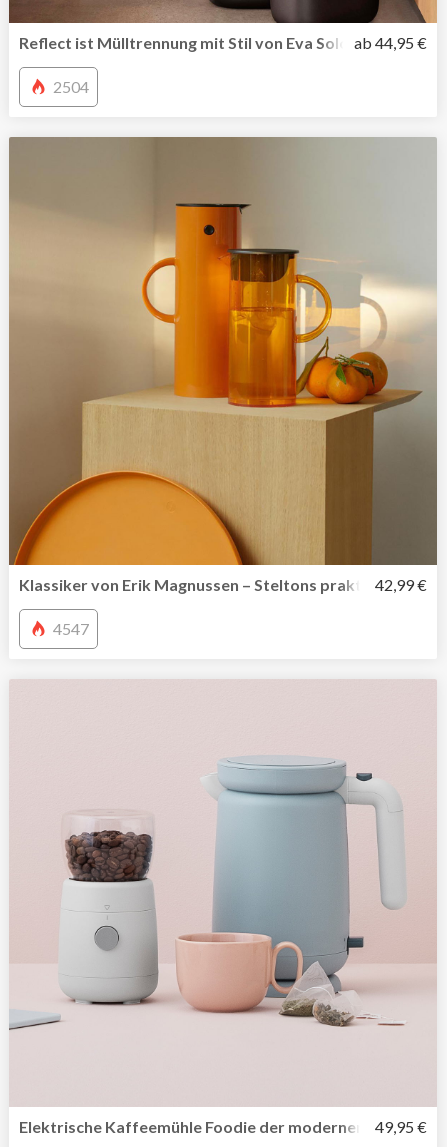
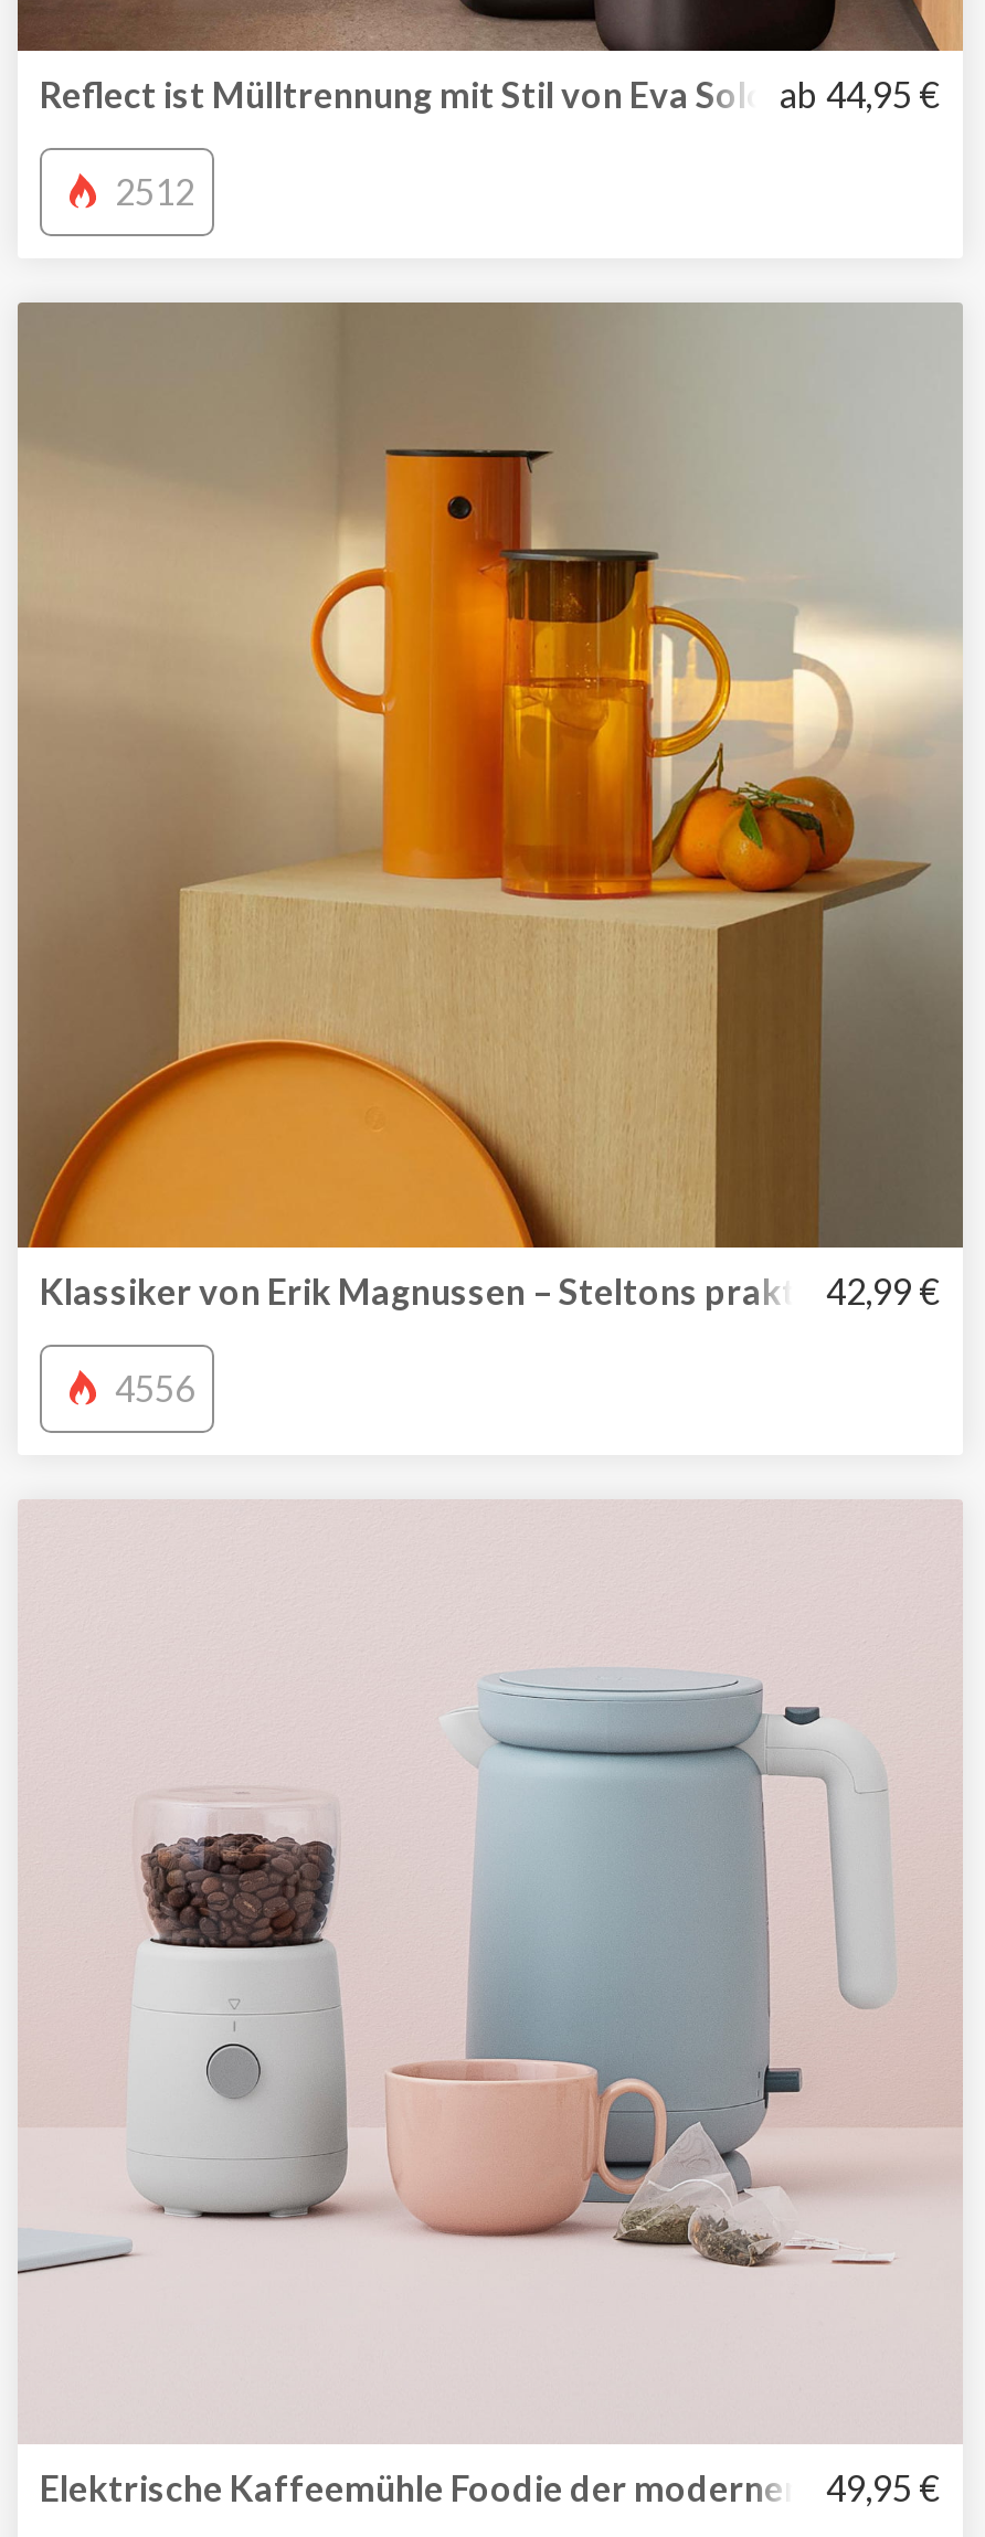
[53,77,89,96] 2504 -> [115,170,194,212] 2512
[53,619,89,638] 4547 -> [115,1367,194,1409] 4556

